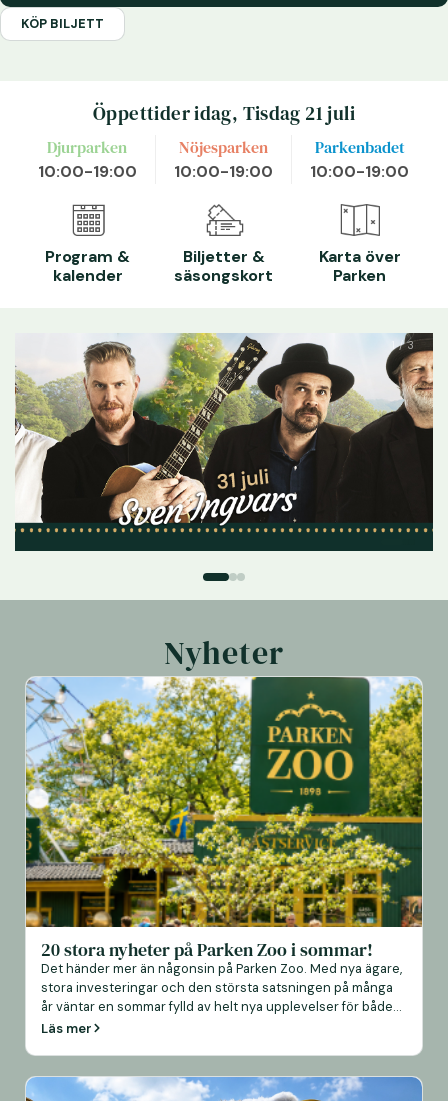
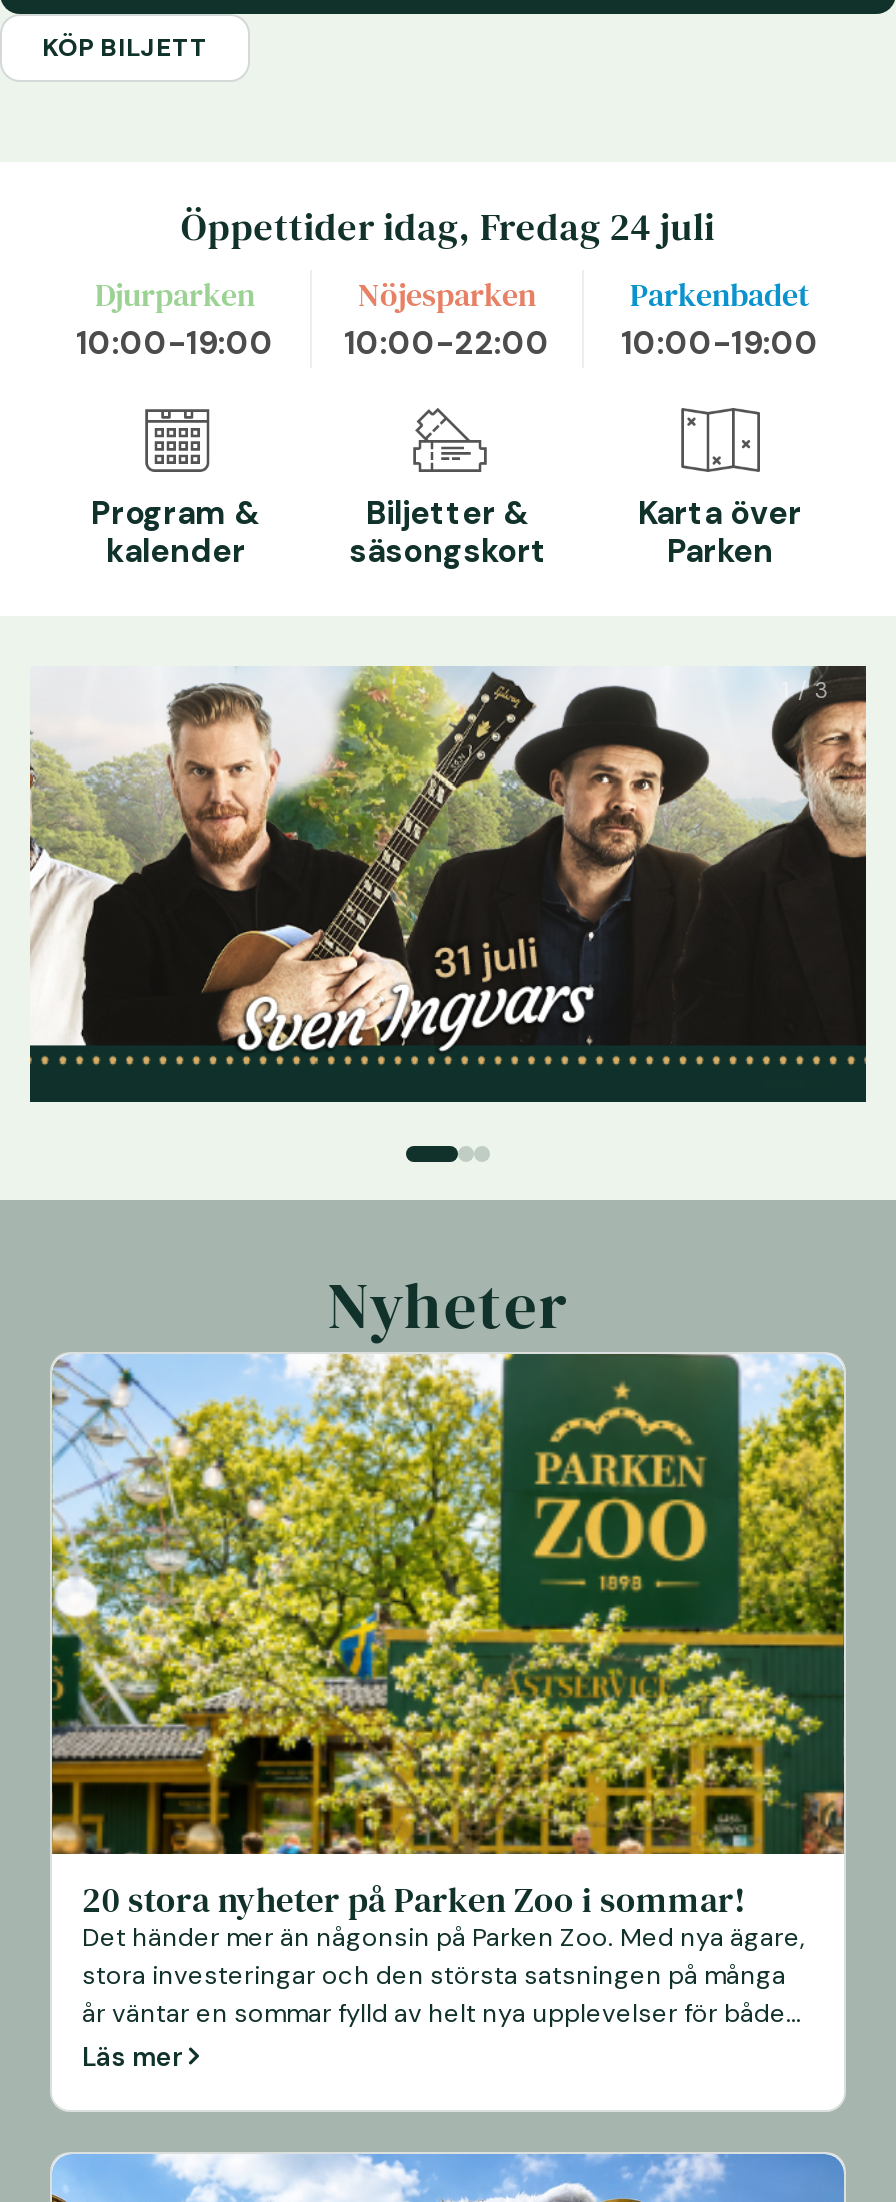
[93,100,355,126] Öppettider idag, Tisdag 21 juli -> [181,199,715,251] Öppettider idag, Fredag 24 juli
[38,161,409,182] 10:00-19:00 10:00-19:00 10:00-19:00 -> [76,322,819,364] 10:00-19:00 10:00-22:00 10:00-19:00

